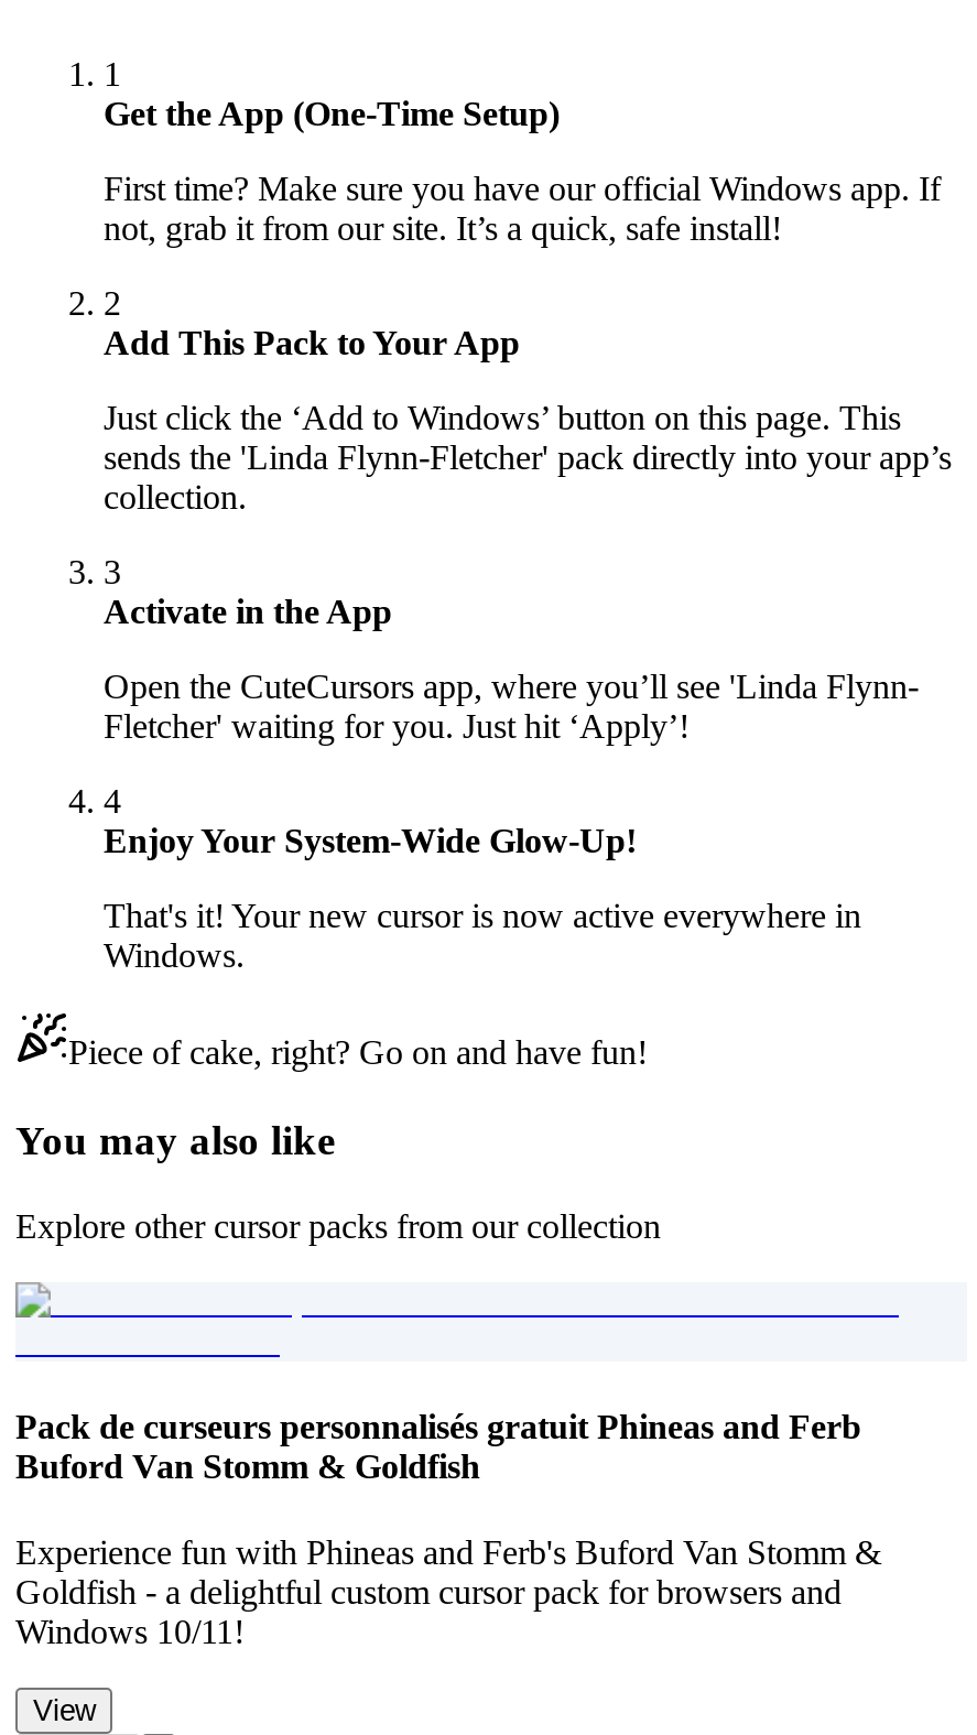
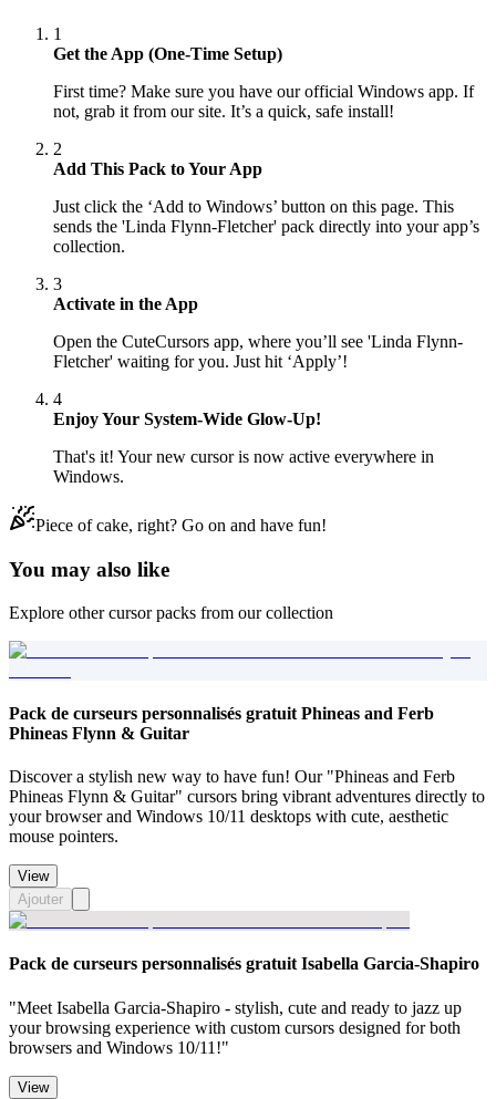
[15,1447,881,1650] Buford Van Stomm & Goldfish | Experience fun with Phineas and Ferb's Buford Van Stomm & | Goldfish - a delightful custom cursor pack for browsers and | Windows 10/11! -> [9,724,485,1057] Phineas Flynn & Guitar | Discover a stylish new way to have fun! Our "Phineas and Ferb | Phineas Flynn & Guitar" cursors bring vibrant adventures directly to | your browser and Windows 10/11 desktops with cute, aesthetic | mouse pointers. | View | Ajouter | Pack de curseurs personnalisés gratuit Isabella Garcia-Shapiro | "Meet Isabella Garcia-Shapiro - stylish, cute and ready to jazz up | your browsing experience with custom cursors designed for both | browsers and Windows 10/11!"

